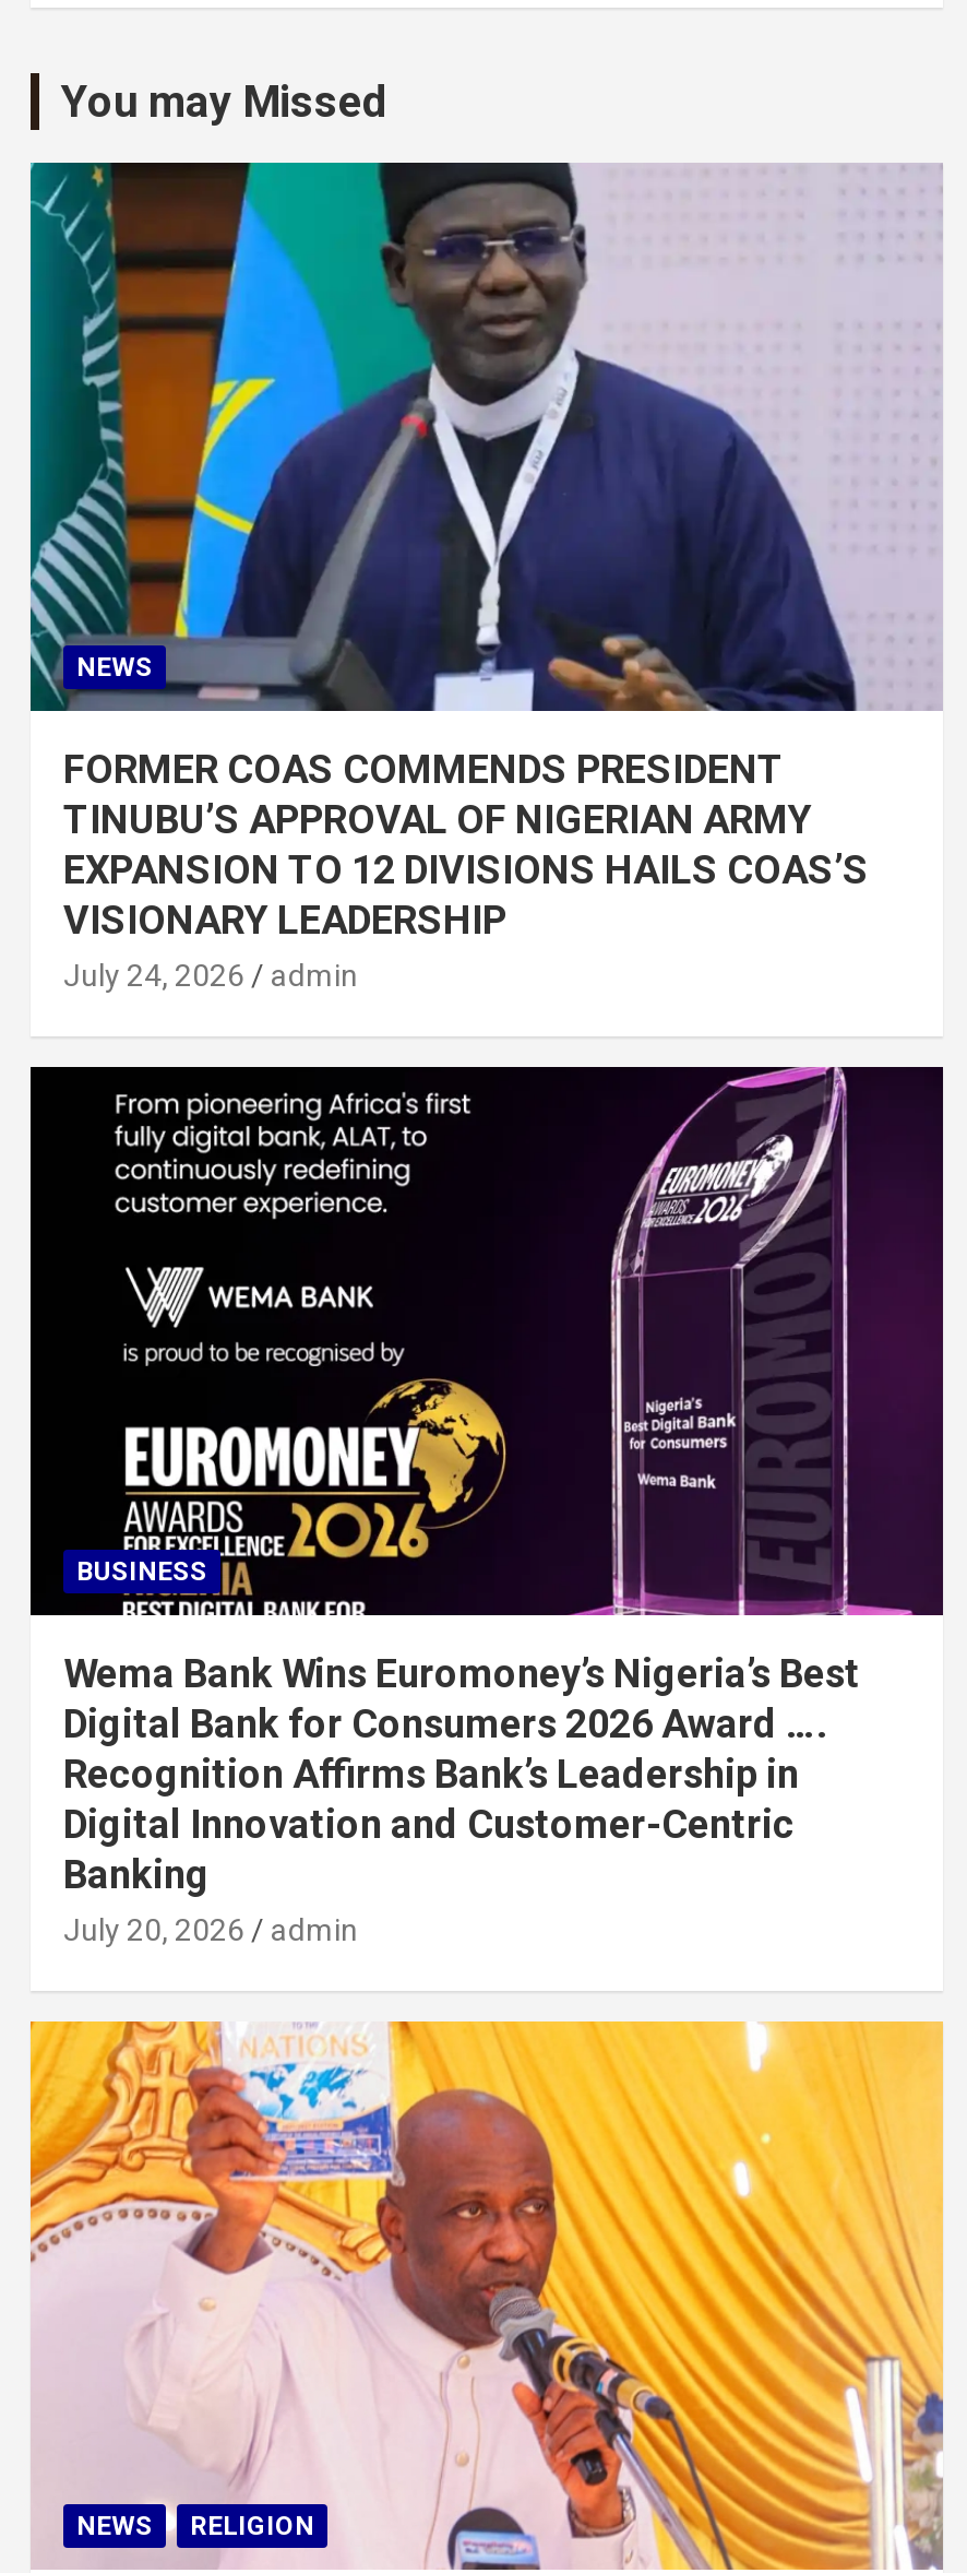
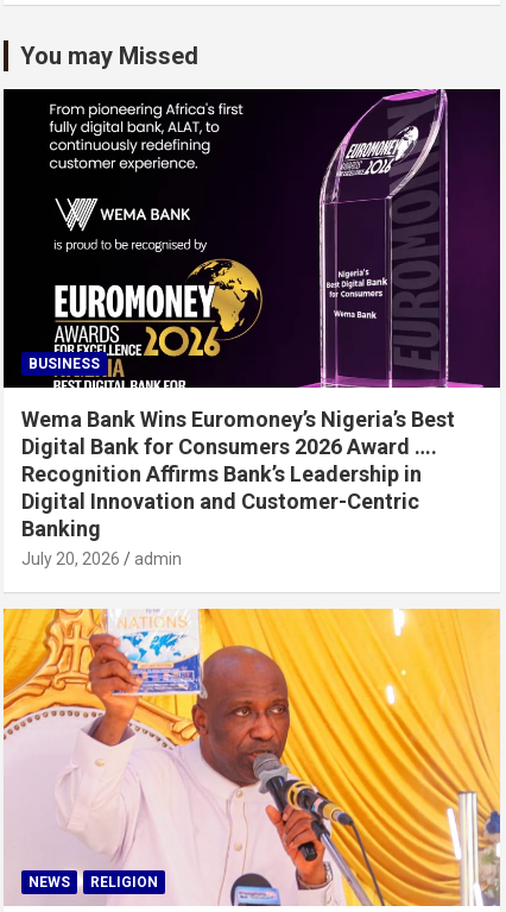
[28,162,943,993] [image] | NEWS | FORMER COAS COMMENDS PRESIDENT | TINUBU’S APPROVAL OF NIGERIAN ARMY | EXPANSION TO 12 DIVISIONS HAILS COAS’S | VISIONARY LEADERSHIP | July 24, 2026 | admin -> none

